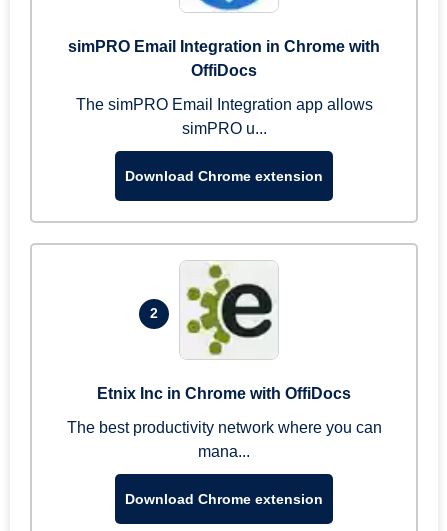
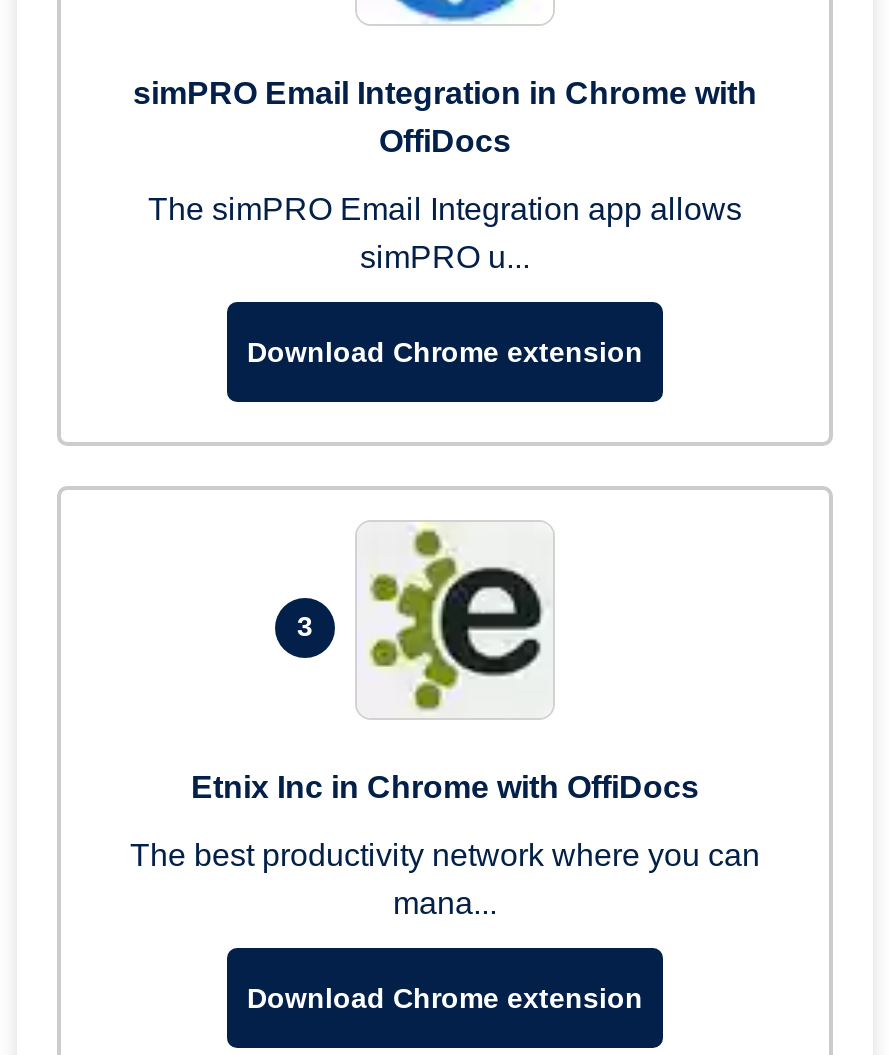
[150,305,158,321] 2 -> [297,610,313,642] 3

